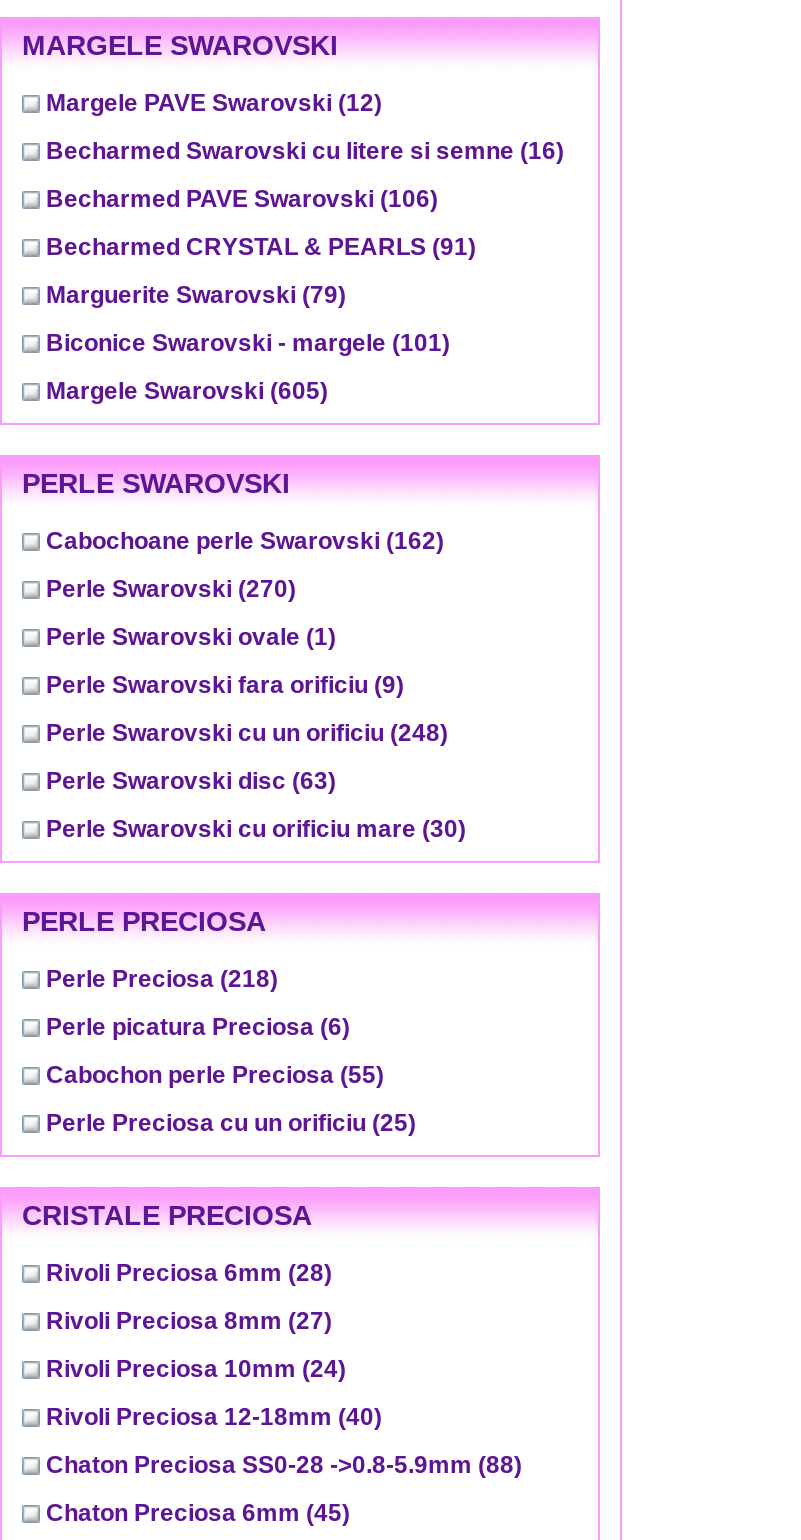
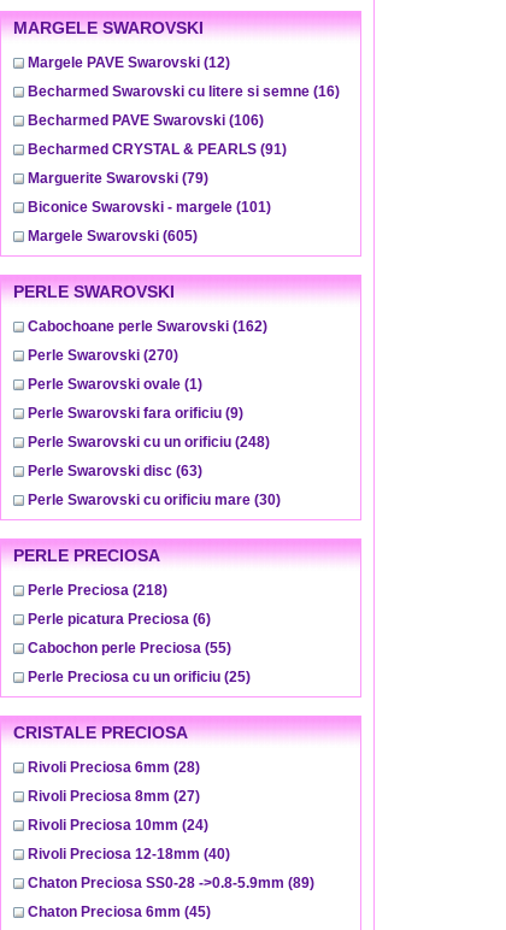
[46,1451,522,1479] Chaton Preciosa SS0-28 ->0.8-5.9mm (88) -> [28,875,314,891] Chaton Preciosa SS0-28 ->0.8-5.9mm (89)

